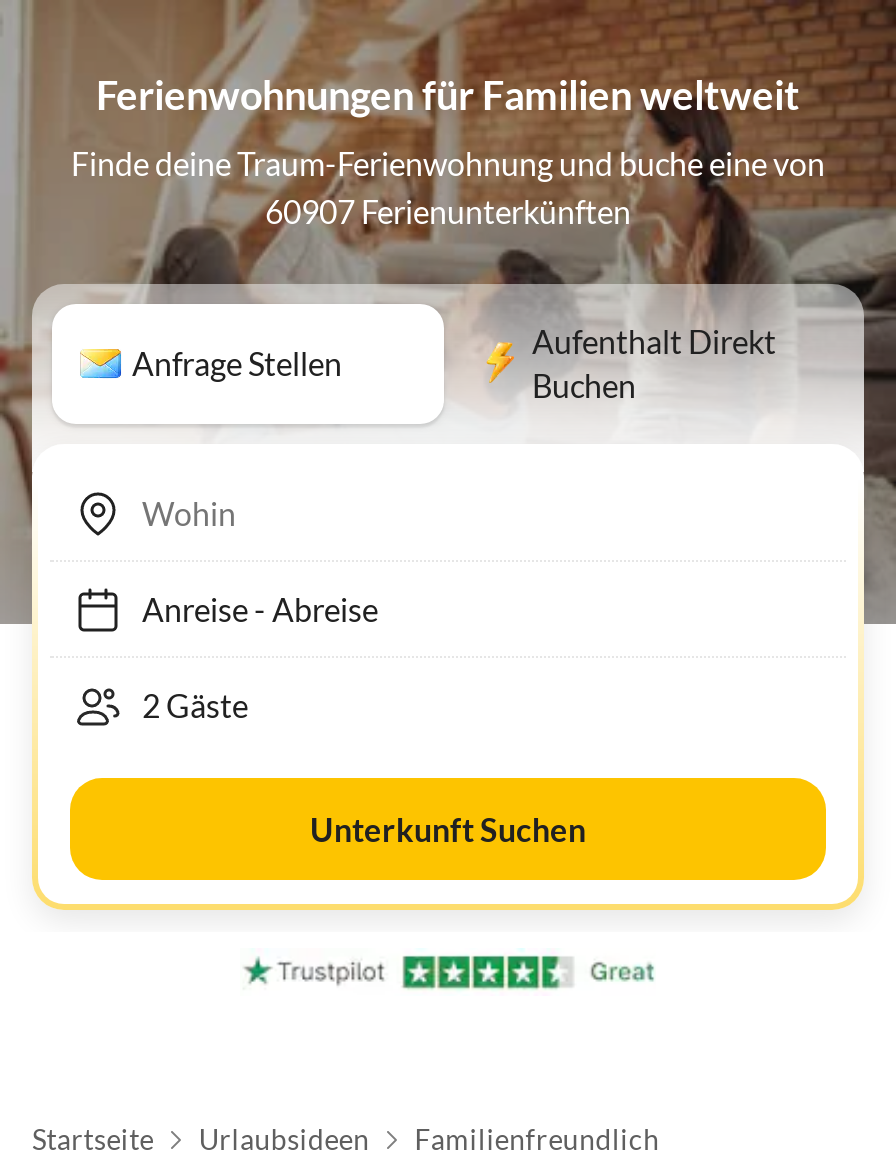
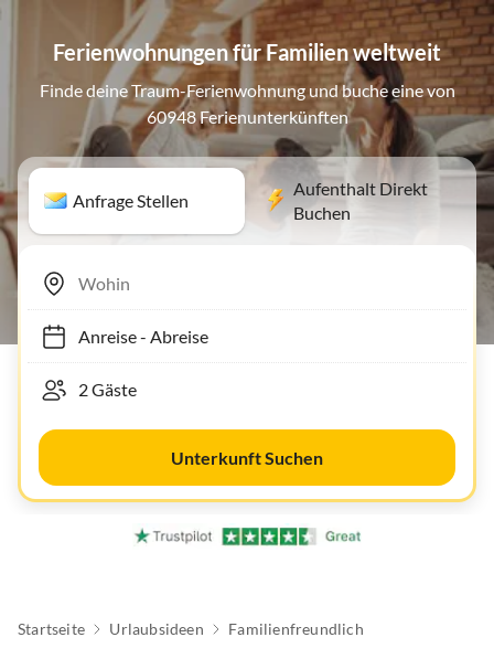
[265,192,631,230] 60907 Ferienunterkünften -> [146,106,348,127] 60948 Ferienunterkünften

